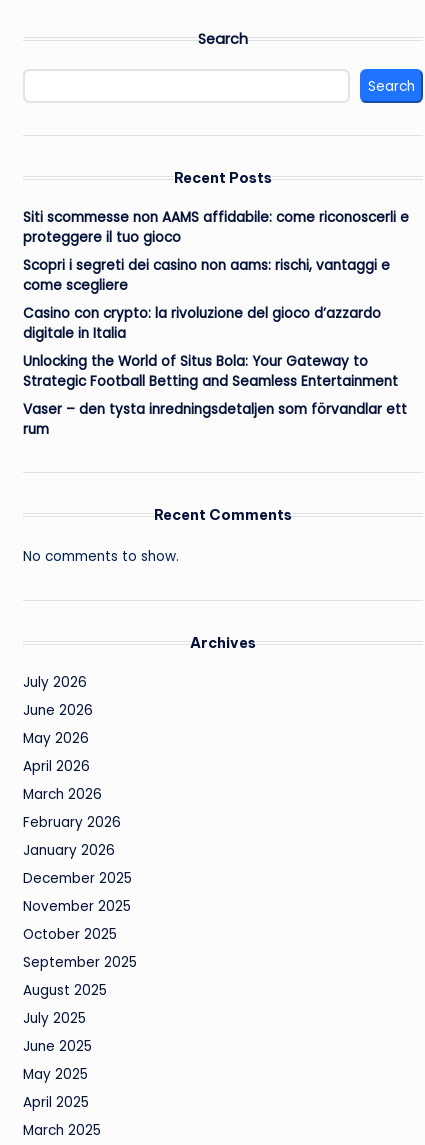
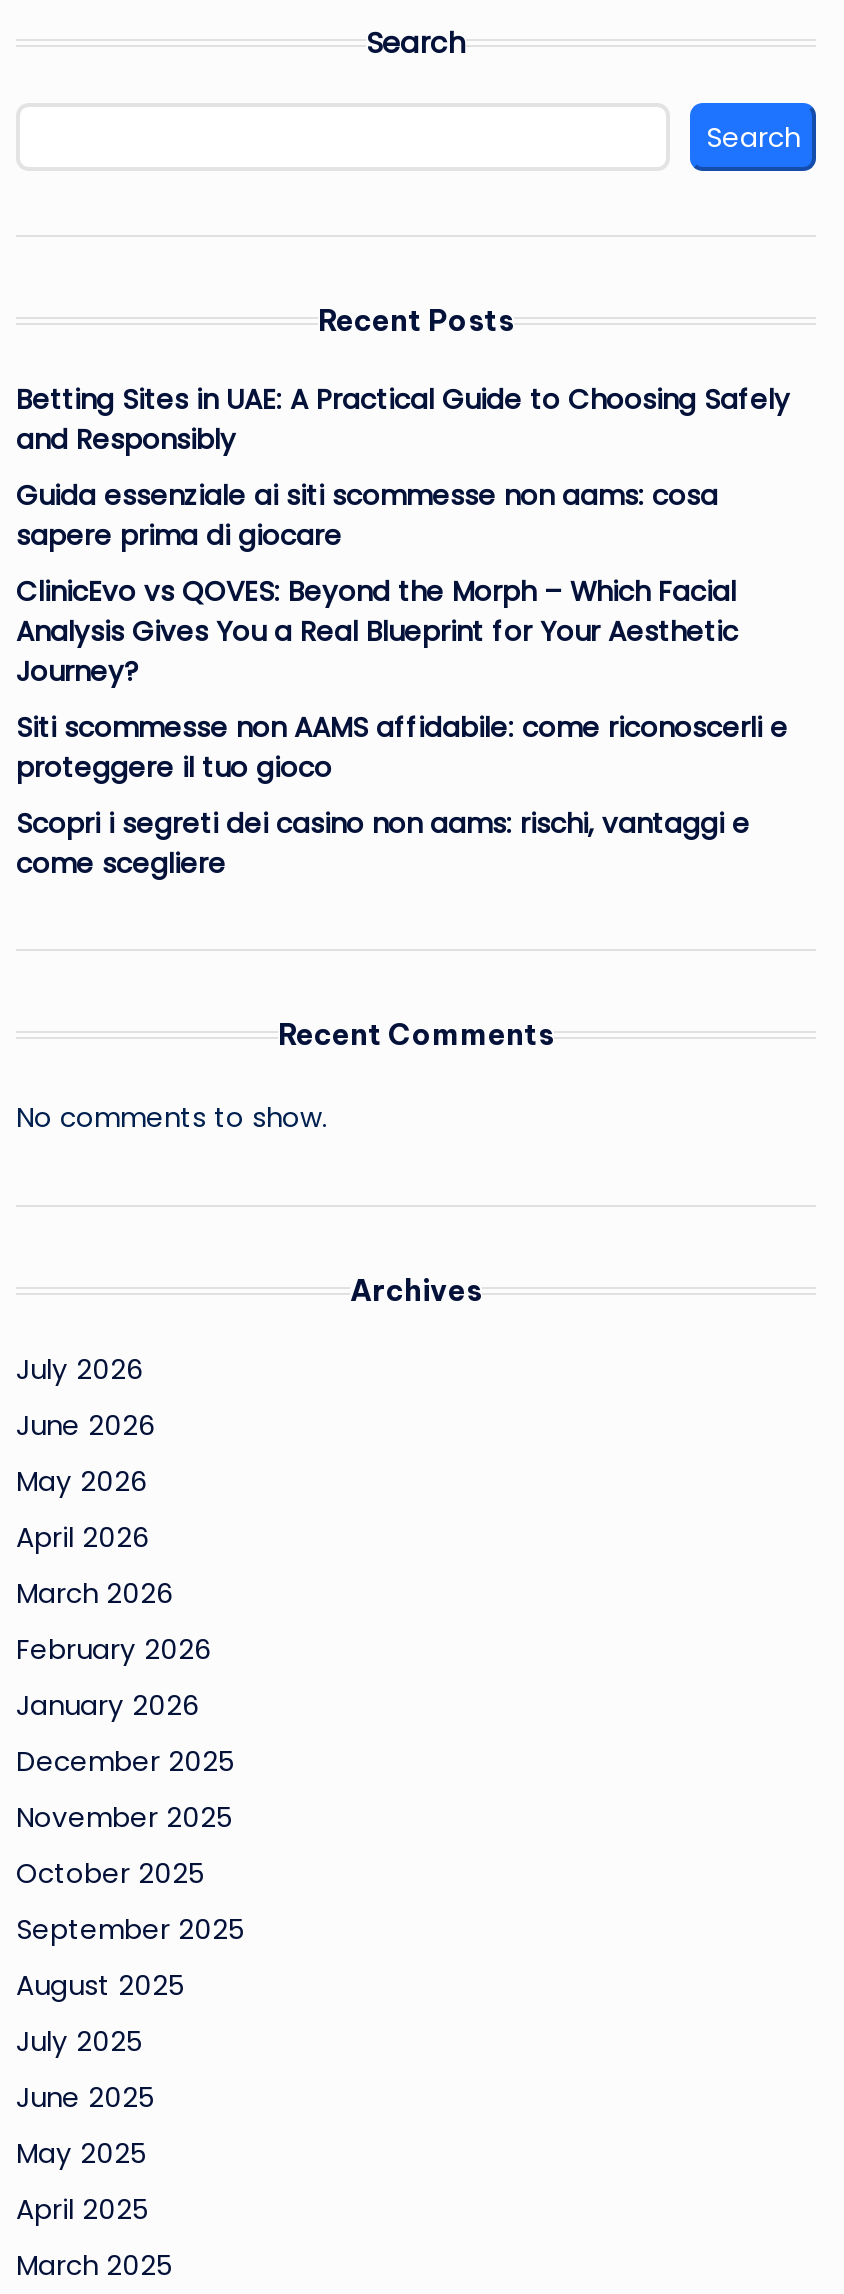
none -> [16,381,790,691] Betting Sites in UAE: A Practical Guide to Choosing Safely | and Responsibly | Guida essenziale ai siti scommesse non aams: cosa | sapere prima di giocare | ClinicEvo vs QOVES: Beyond the Morph – Which Facial | Analysis Gives You a Real Blueprint for Your Aesthetic | Journey?
moved [23,208,409,295] -> [16,709,788,883]: Siti scommesse non AAMS affidabile: come riconoscerli e | proteggere il tuo gioco | Scopri i segreti dei casino non aams: rischi, vantaggi e | come scegliere
[23,304,407,439] Casino con crypto: la rivoluzione del gioco d’azzardo | digitale in Italia | Unlocking the World of Situs Bola: Your Gateway to | Strategic Football Betting and Seamless Entertainment | Vaser – den tysta inredningsdetaljen som förvandlar ett | rum -> none

